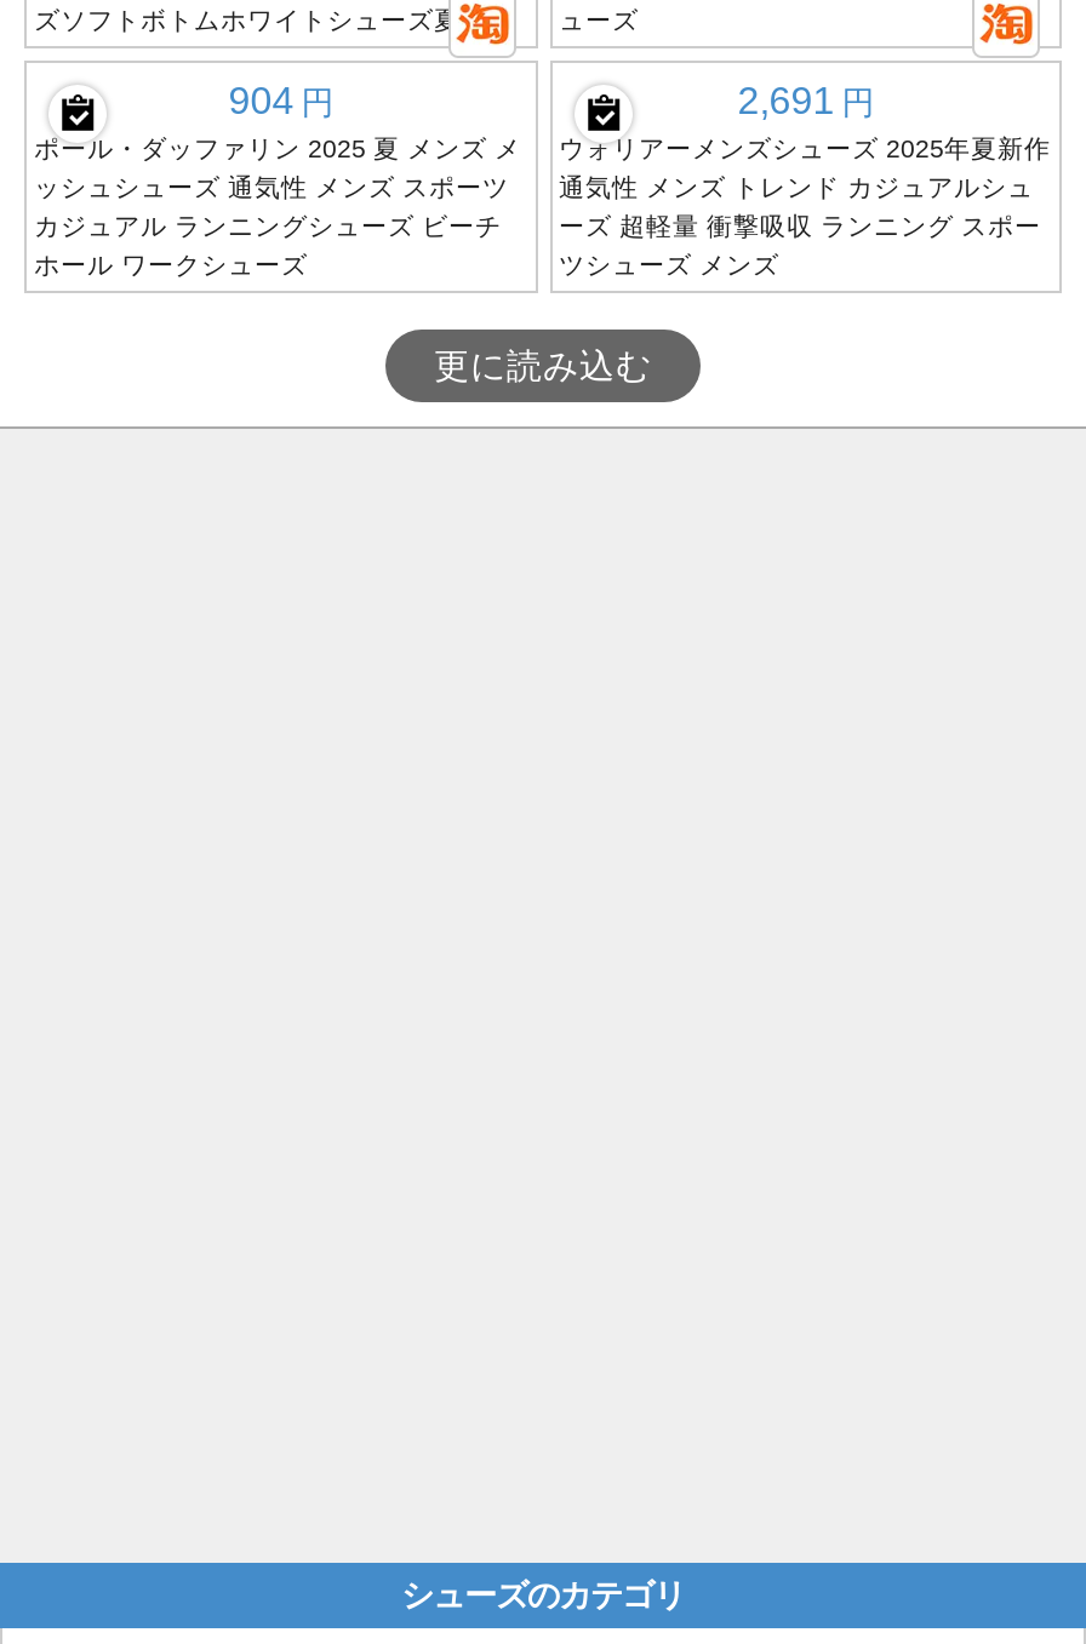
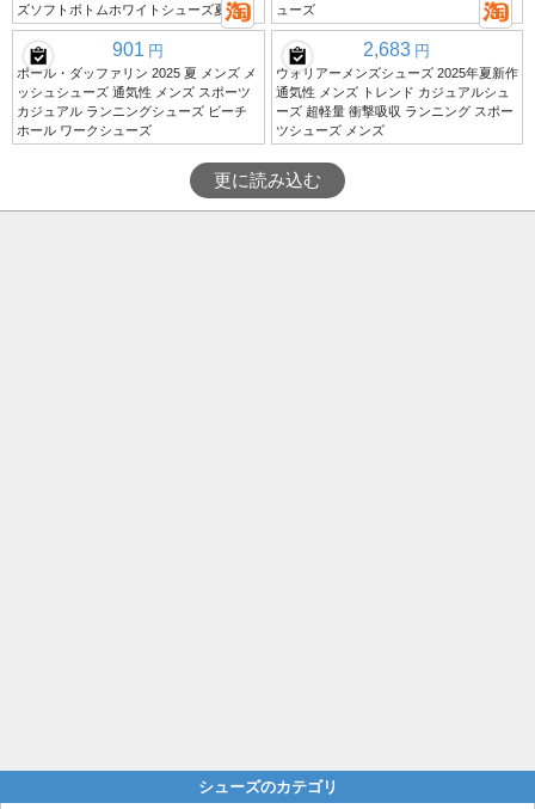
[228,81,333,122] 904 円 -> [112,40,164,60] 901 円
[737,81,873,122] 2,691 円 -> [363,40,430,60] 2,683 円

